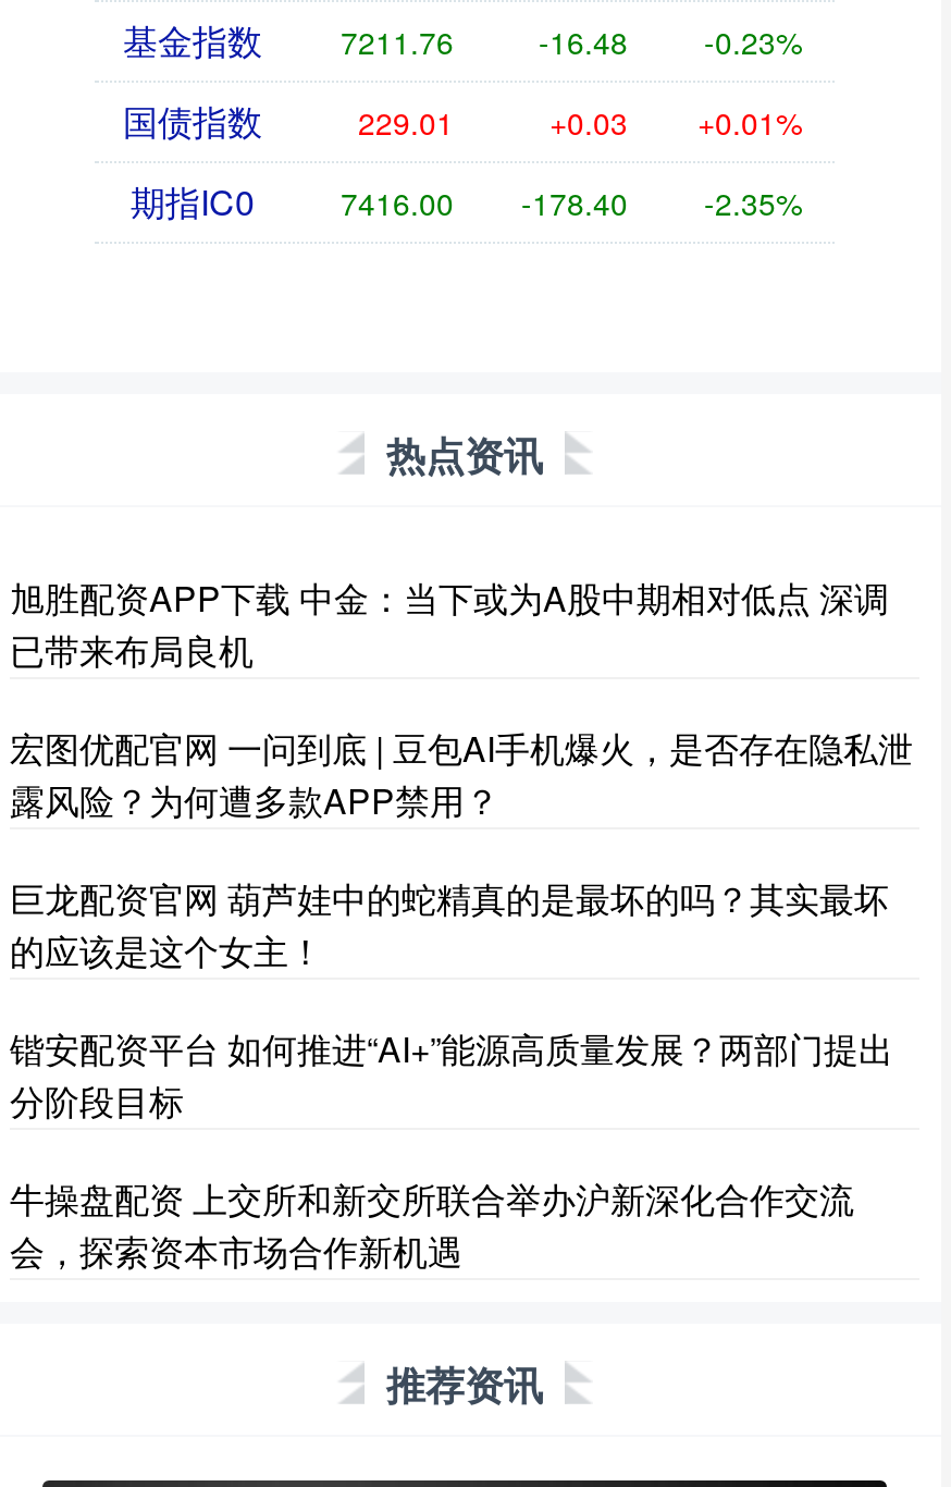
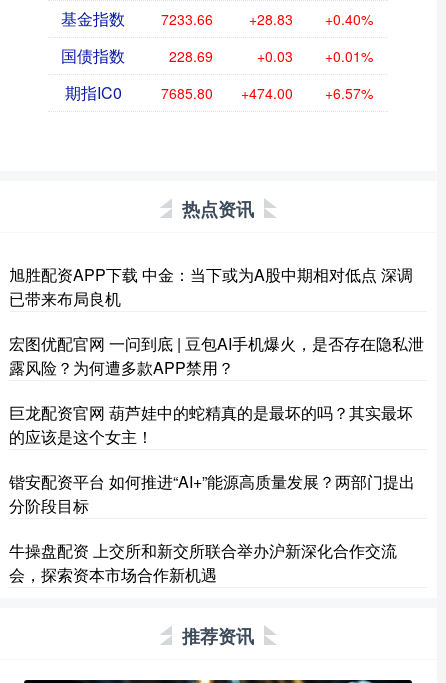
[341,20,454,64] 7211.76 -> [161,9,213,29] 7233.66
[539,20,628,64] -16.48 -> [249,9,293,29] +28.83
[704,20,802,64] -0.23% -> [325,9,373,29] +0.40%
[358,101,454,144] 229.01 -> [169,46,213,66] 228.69
[341,181,454,225] 7416.00 -> [161,83,213,103] 7685.80
[521,181,628,225] -178.40 -> [241,83,293,103] +474.00
[704,181,802,225] -2.35% -> [325,83,373,103] +6.57%

